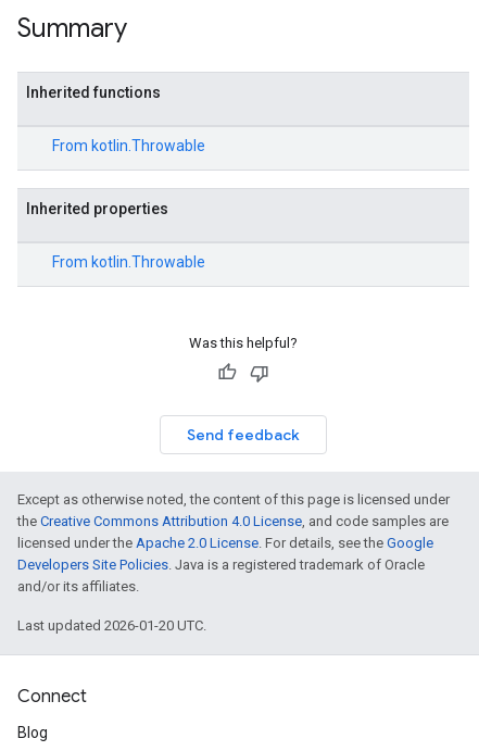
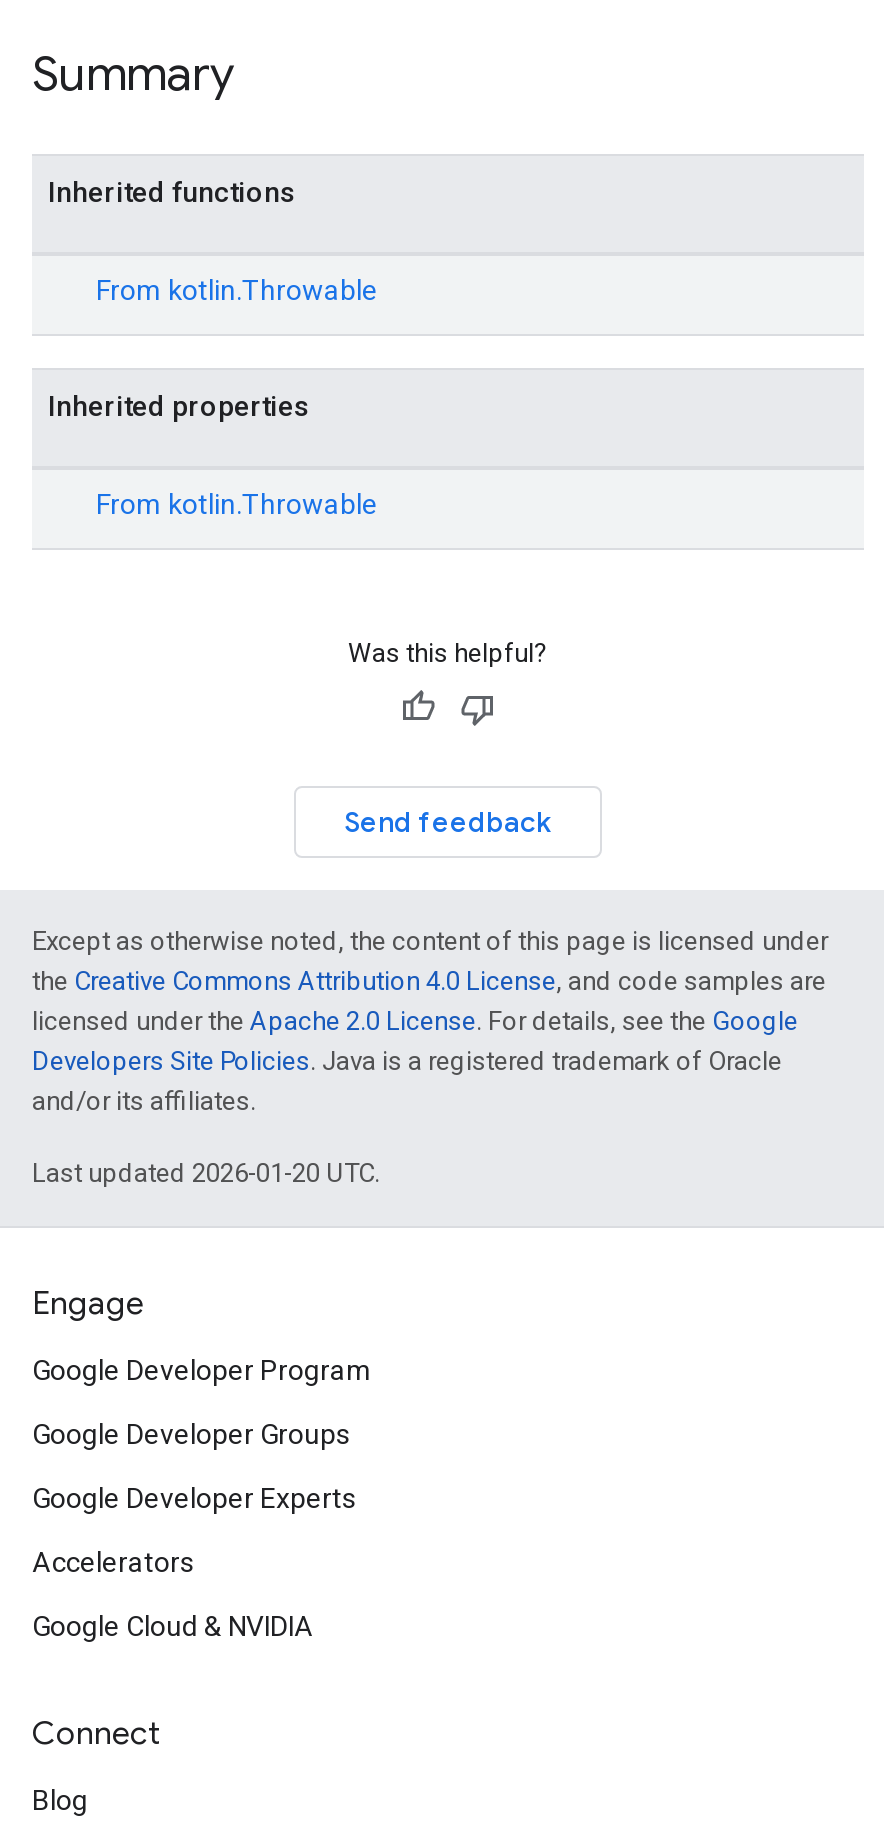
none -> [32,1284,372,1642] Engage | Google Developer Program | Google Developer Groups | Google Developer Experts | Accelerators | Google Cloud & NVIDIA

